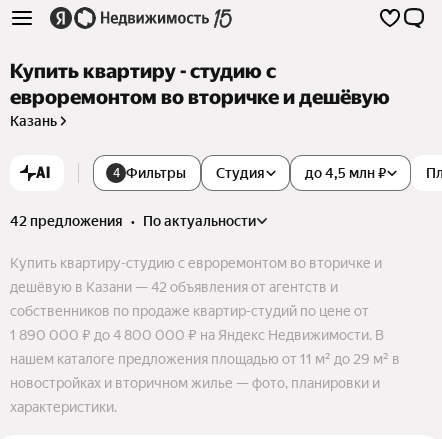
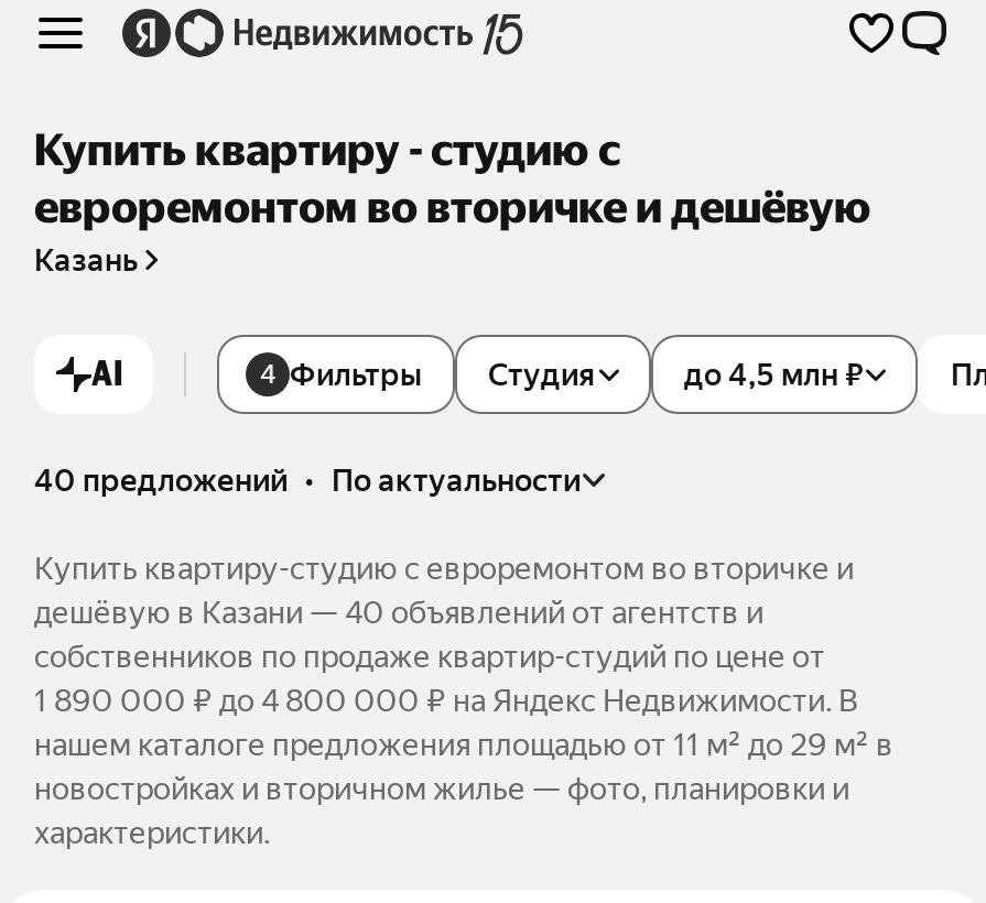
[10,213,256,229] 42 предложения • по актуальности -> [34,463,581,498] 40 предложений • по актуальности
[10,279,338,295] дешёвую в Казани — 42 объявления от агентств и -> [34,595,763,630] дешёвую в Казани — 40 объявлений от агентств и

